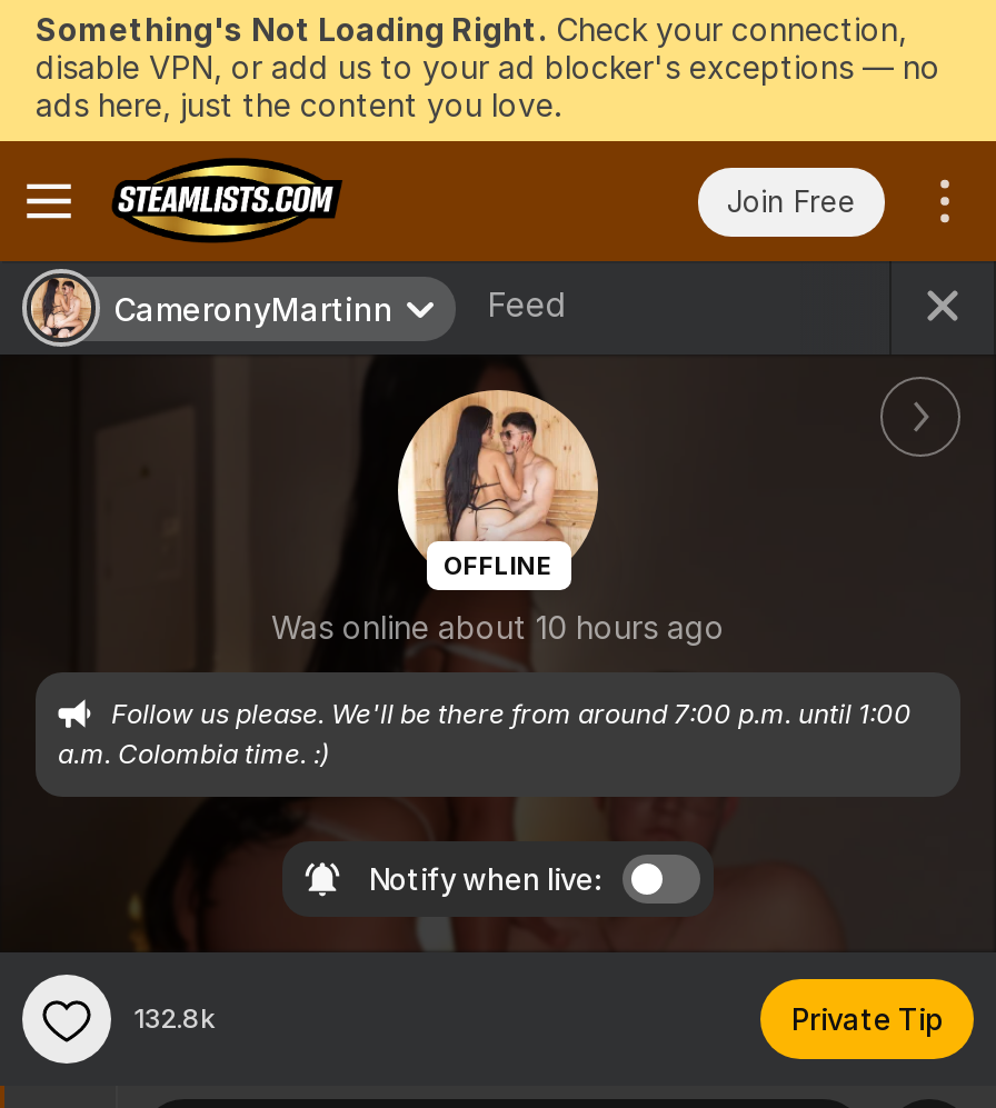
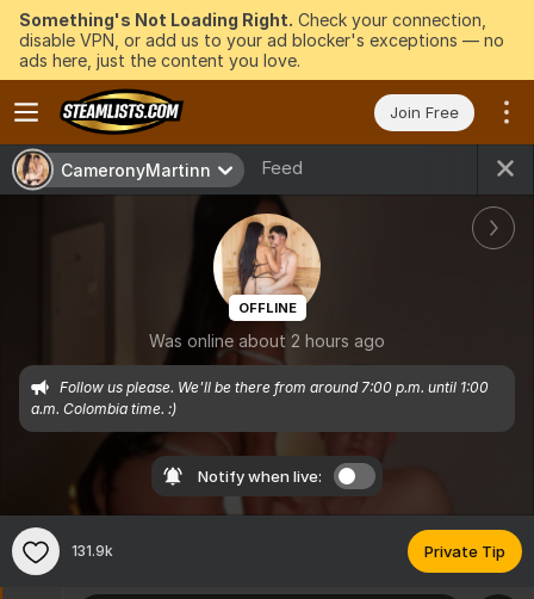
[271,608,725,646] Was online about 10 hours ago -> [149,331,385,351] Was online about 2 hours ago
[133,1002,216,1035] 132.8k -> [72,542,113,560] 131.9k

